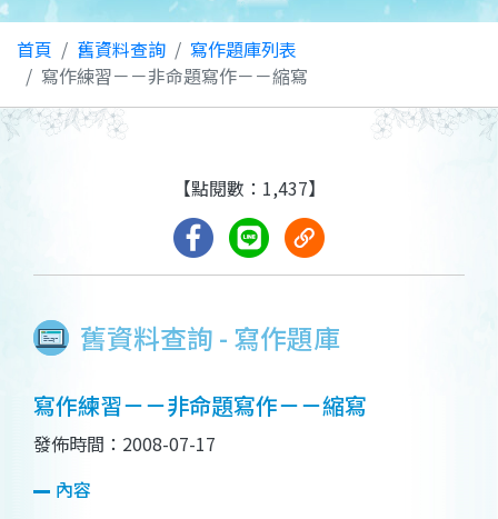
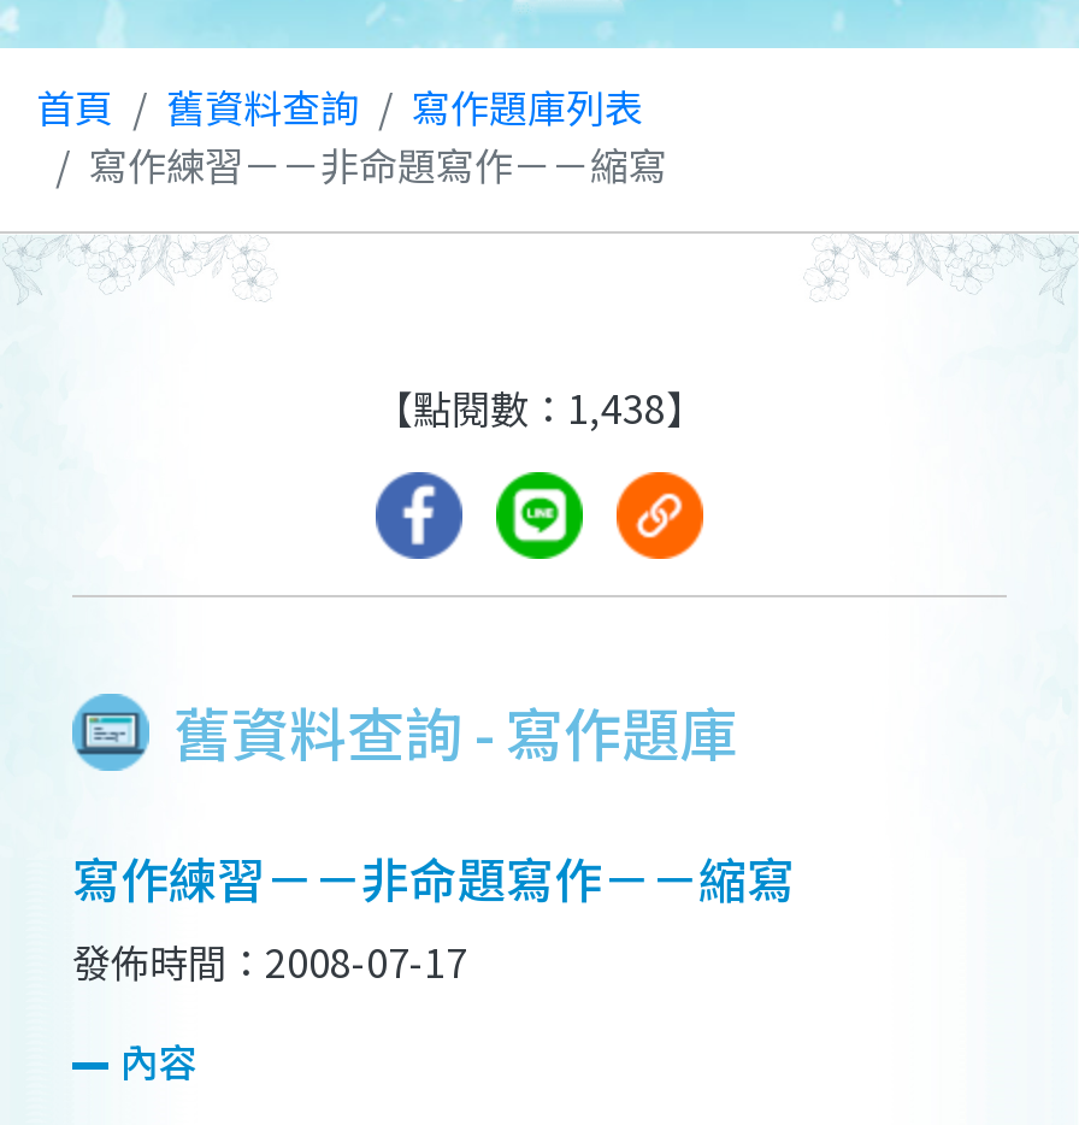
[173,175,325,201] 【點閱數：1,437】 -> [375,379,704,437] 【點閱數：1,438】

